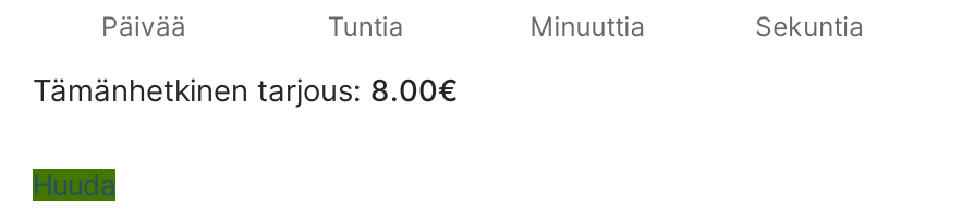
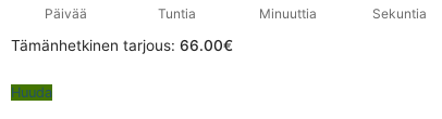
[33,73,458,108] Tämänhetkinen tarjous: 8.00€ -> [11,37,233,54] Tämänhetkinen tarjous: 66.00€

